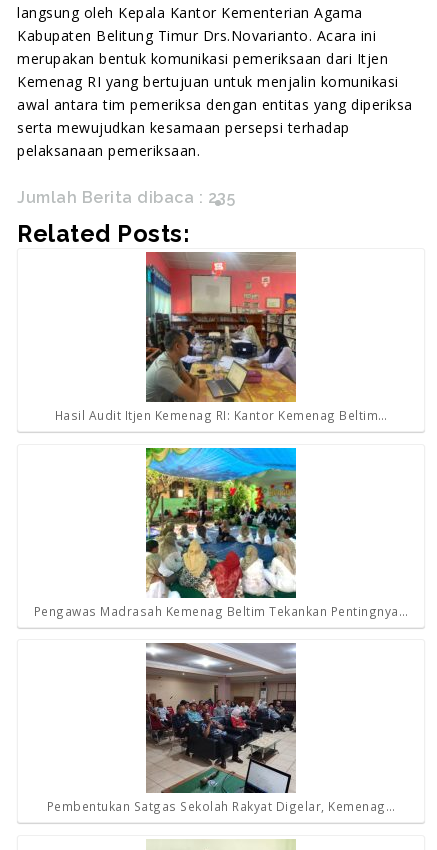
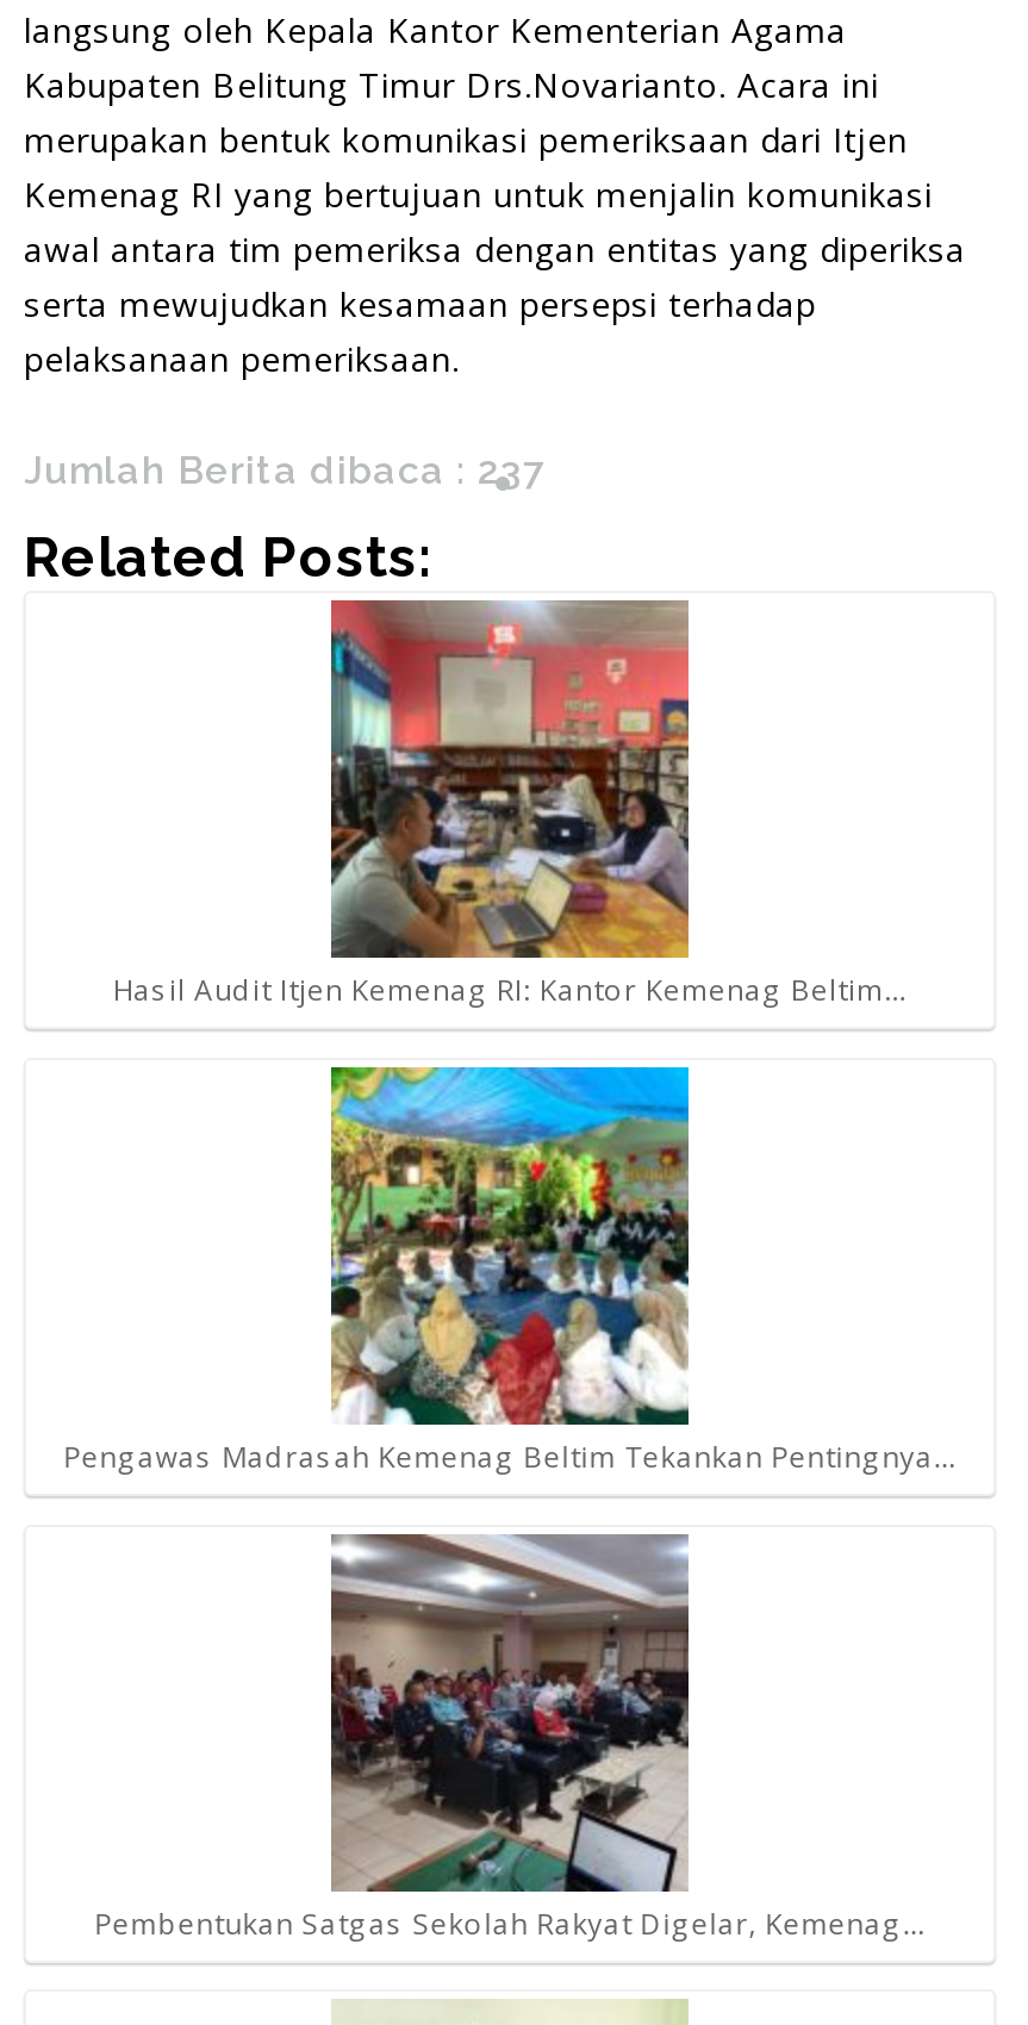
[17,188,235,207] Jumlah Berita dibaca : 235 -> [24,447,546,492] Jumlah Berita dibaca : 237

